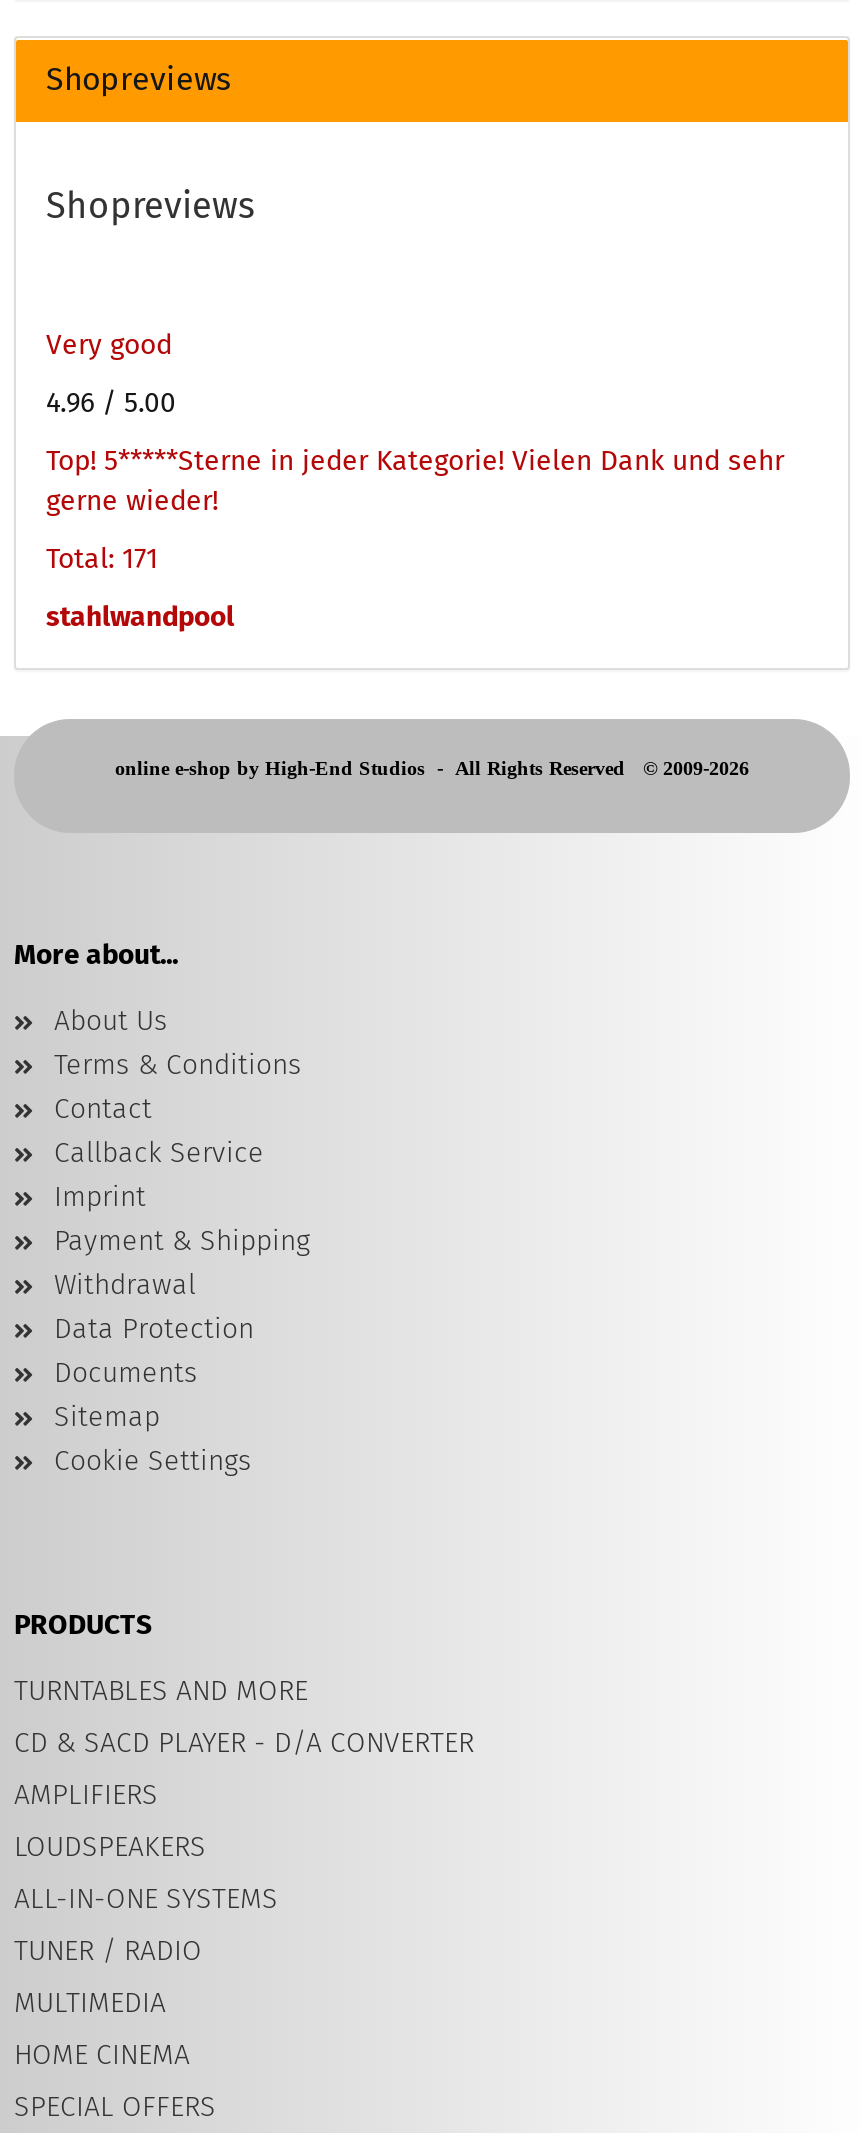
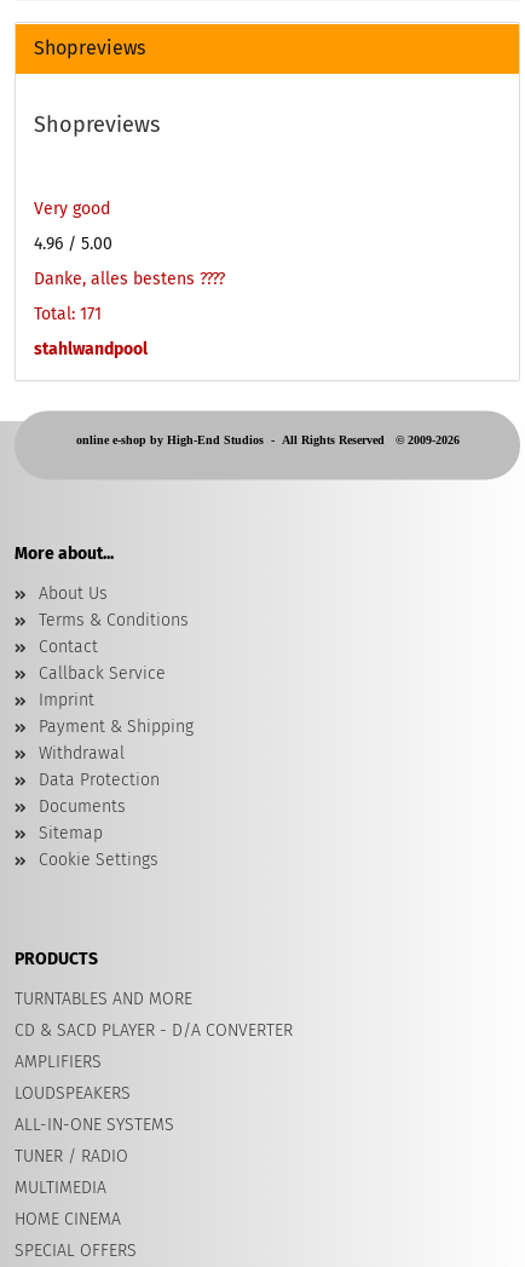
[46,444,784,518] Top! 5*****Sterne in jeder Kategorie! Vielen Dank und sehr | gerne wieder! -> [34,269,225,289] Danke, alles bestens ????

